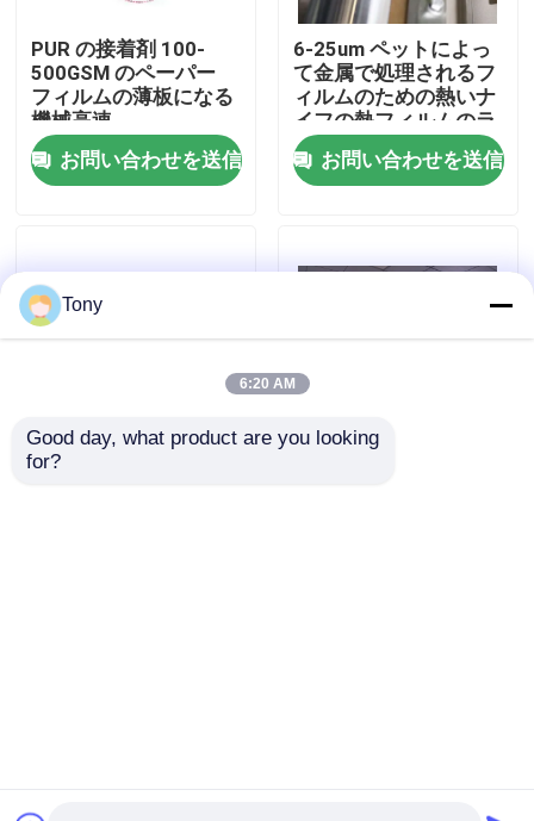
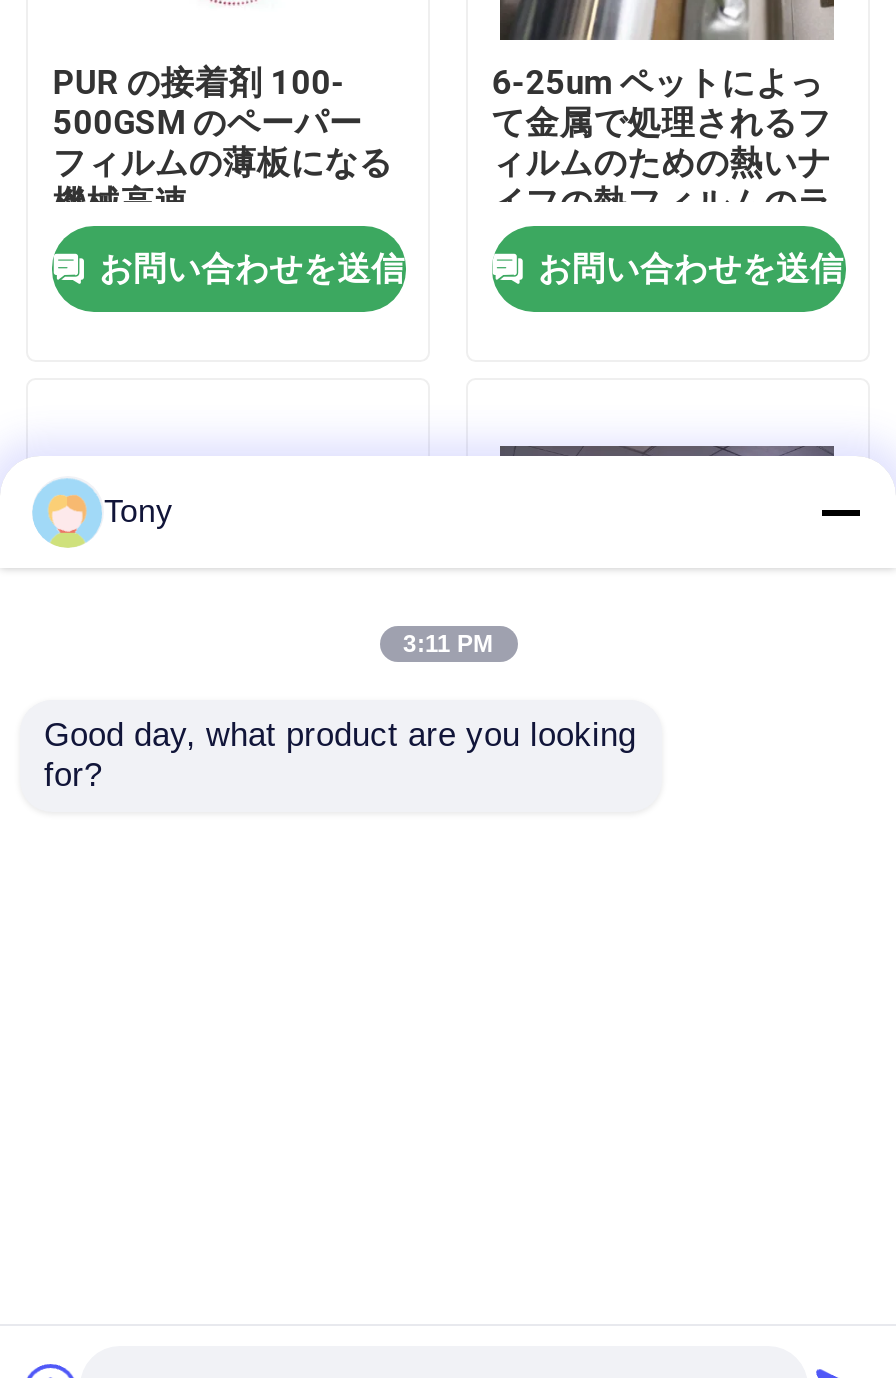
[239,375,295,392] 6:20 AM -> [403,630,493,658] 3:11 PM

